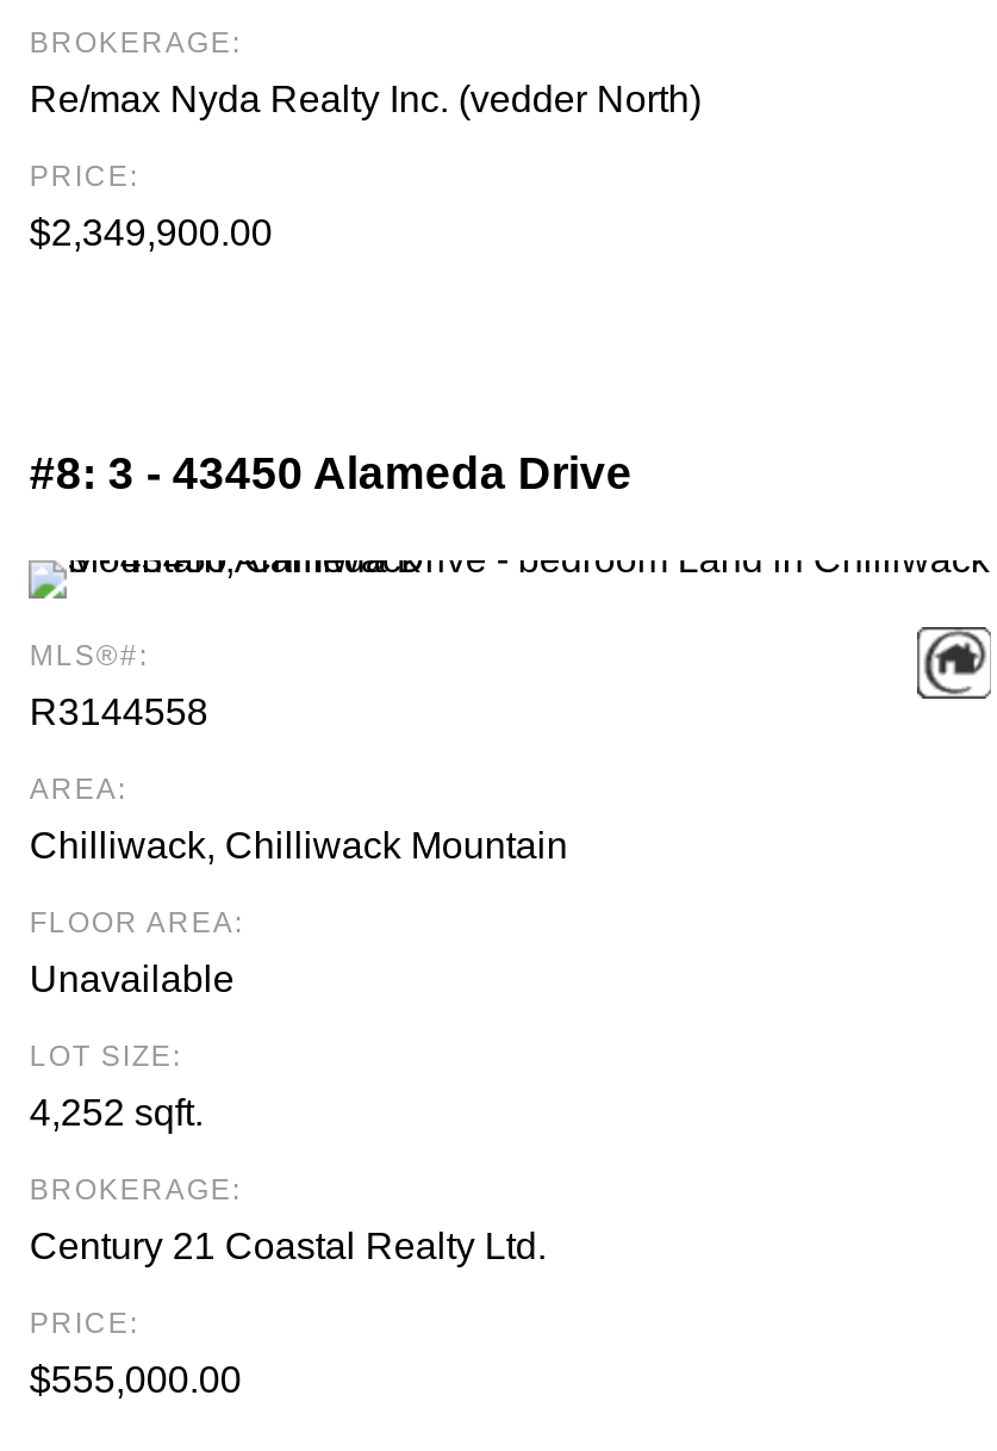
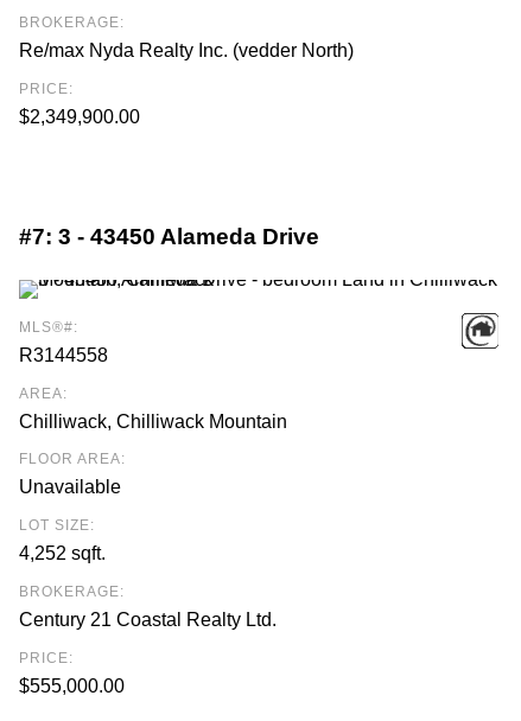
[30,449,632,499] #8: 3 - 43450 Alameda Drive -> [19,224,320,249] #7: 3 - 43450 Alameda Drive

